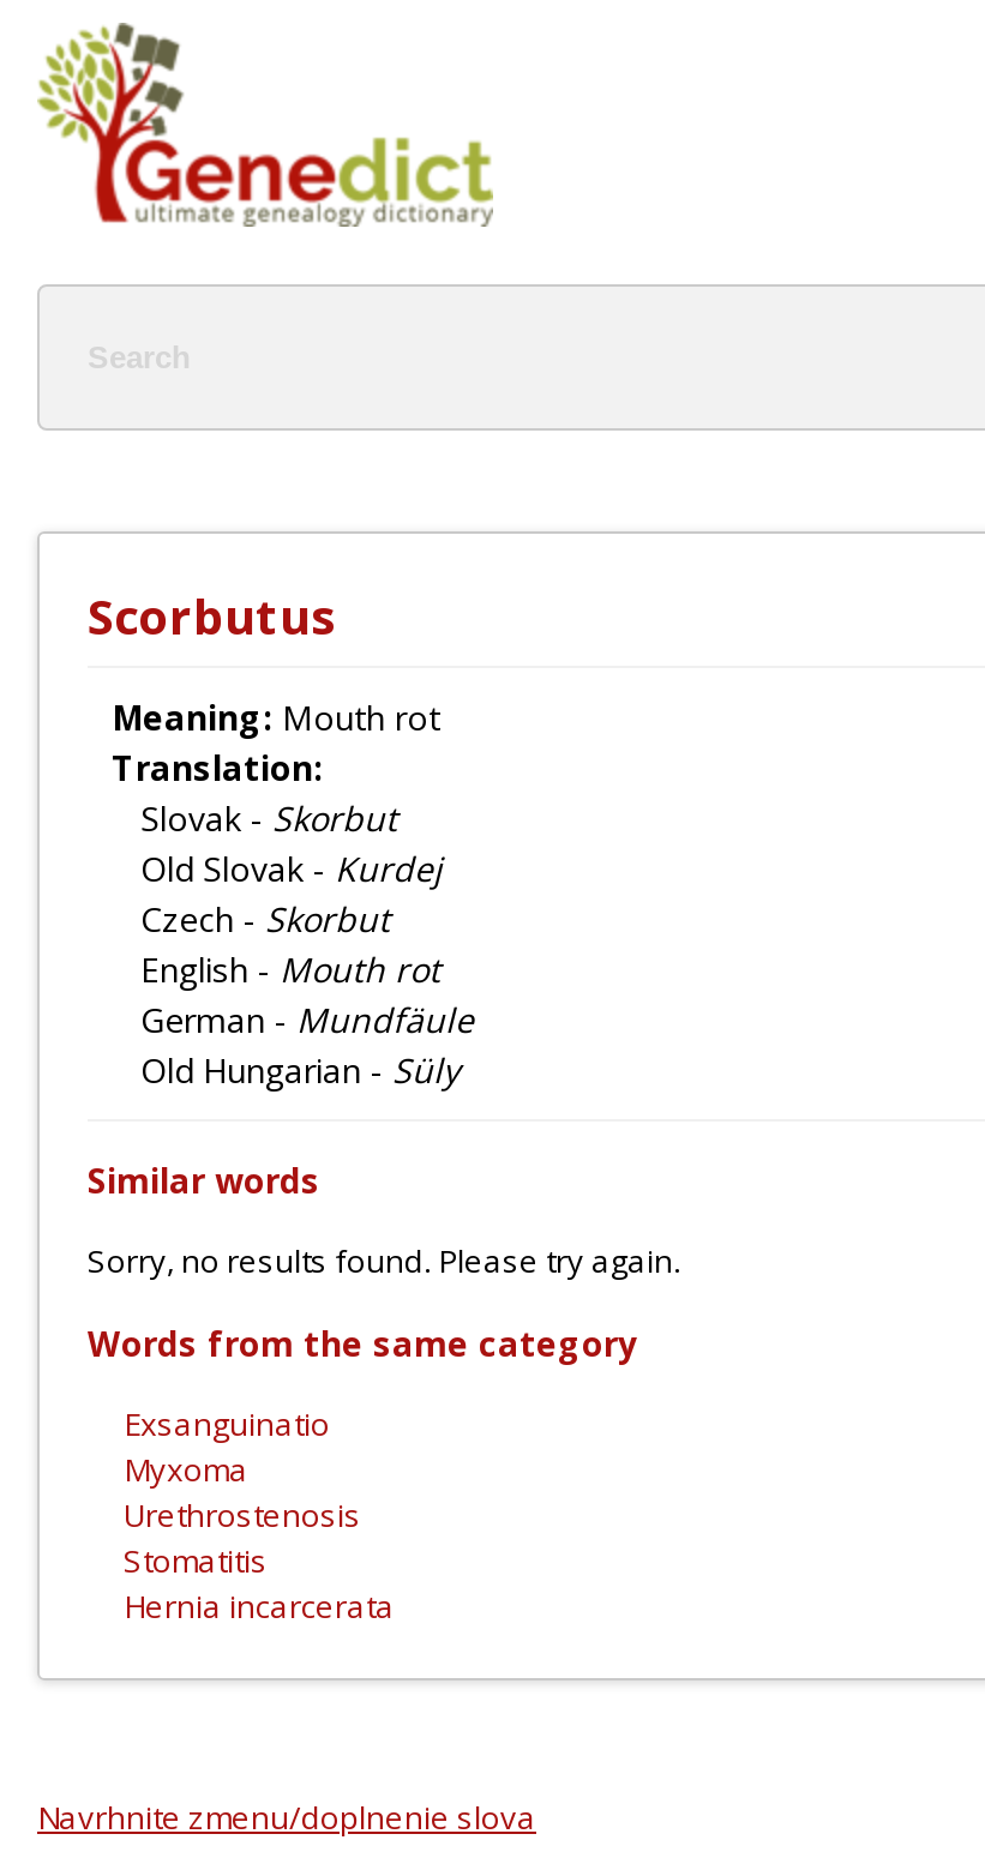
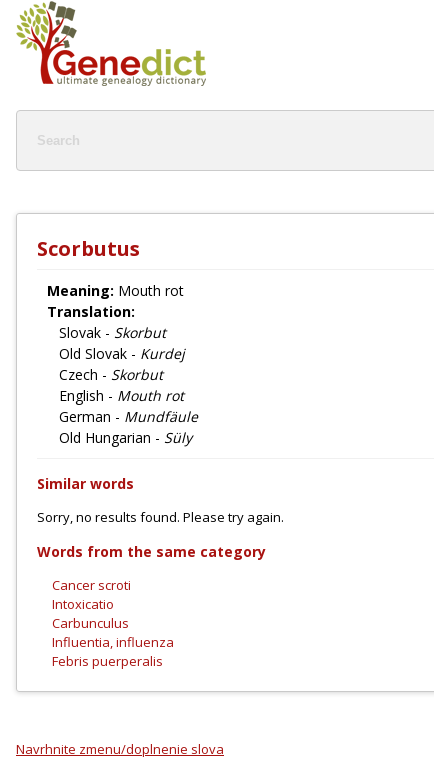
[124,1402,395,1628] Exsanguinatio | Myxoma | Urethrostenosis | Stomatitis | Hernia incarcerata -> [52,576,174,670] Cancer scroti | Intoxicatio | Carbunculus | Influentia, influenza | Febris puerperalis

